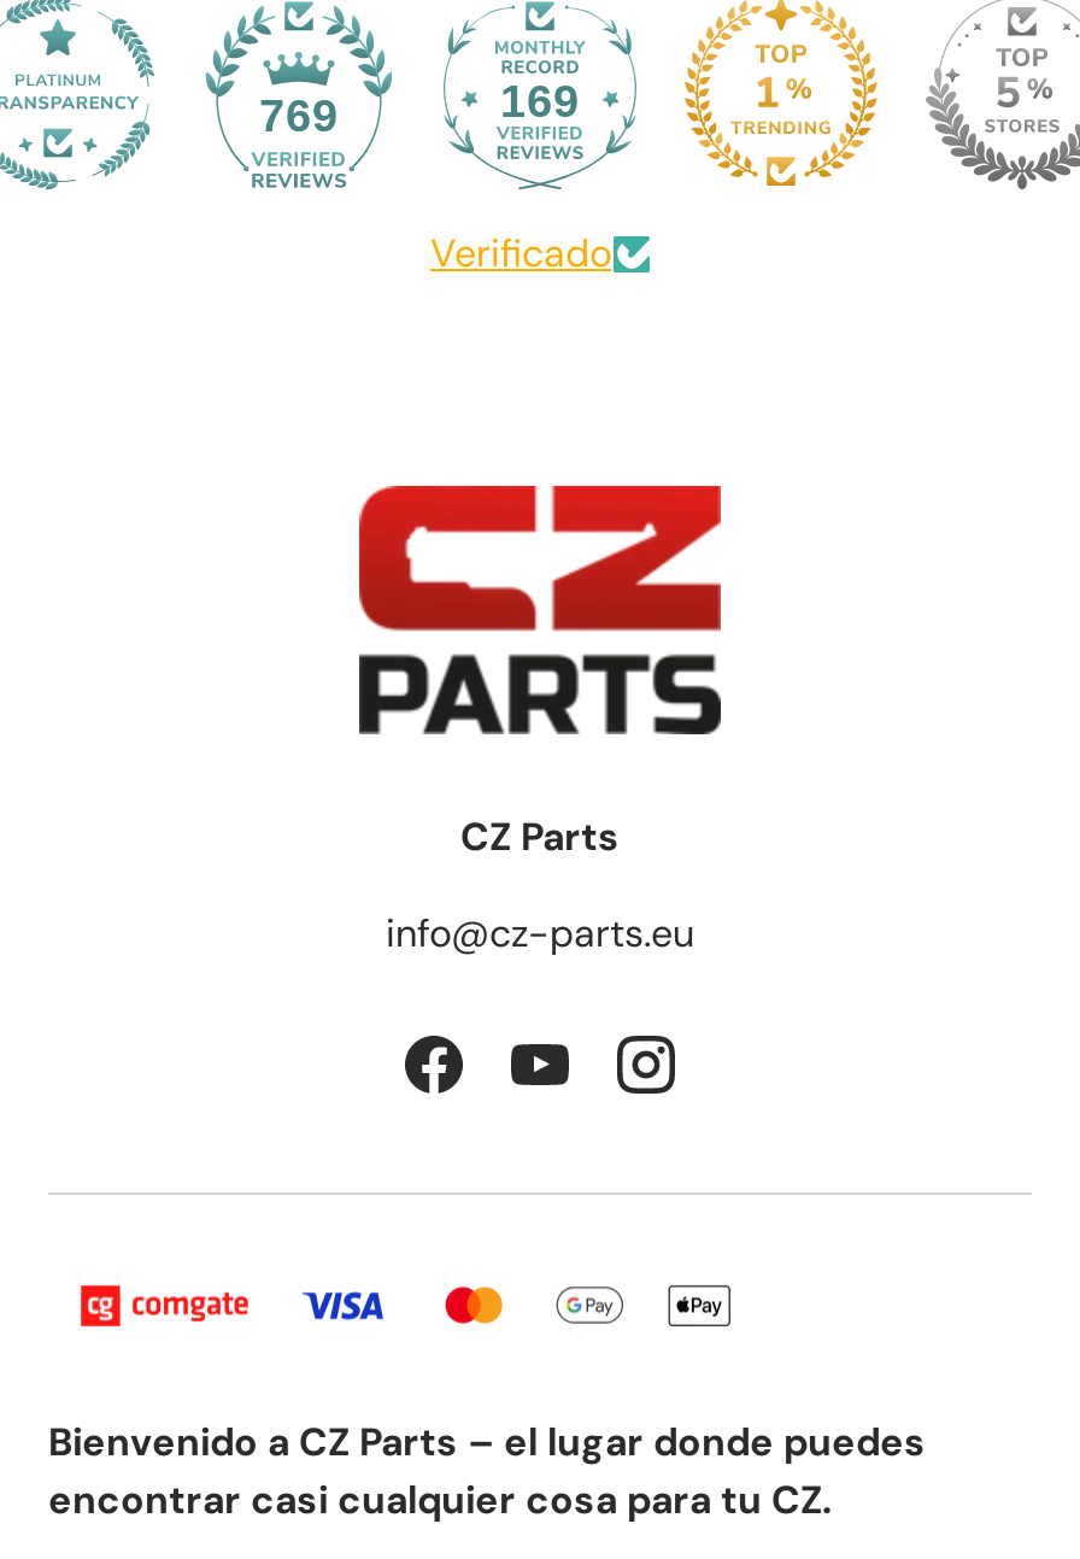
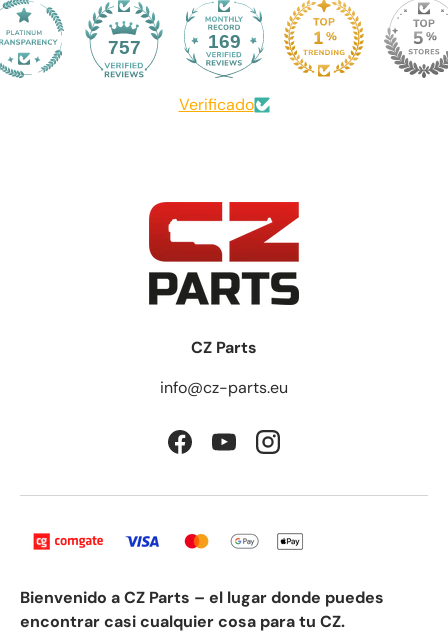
[259,90,339,141] 769 -> [107,37,140,58] 757

